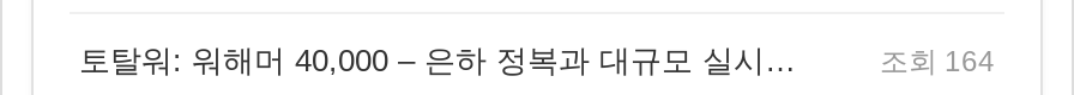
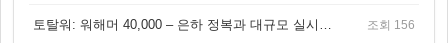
[880,44,995,77] 조회 164 -> [367,18,415,32] 조회 156

